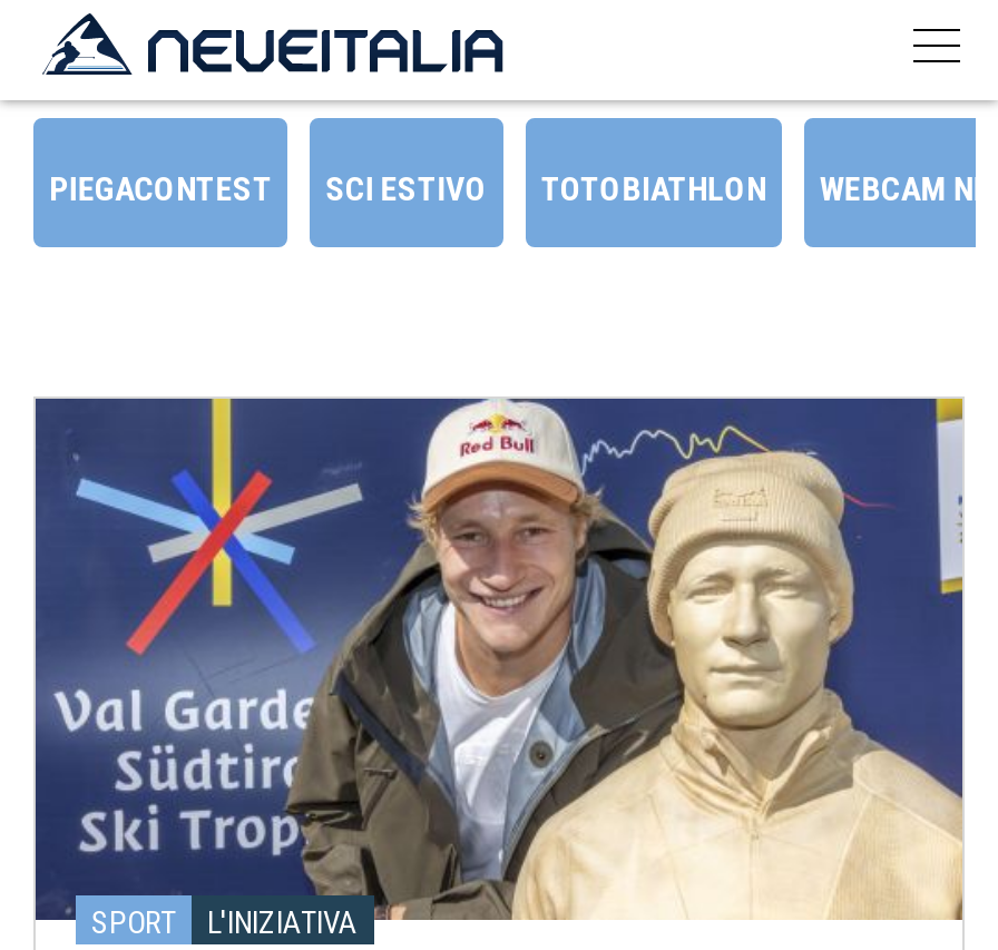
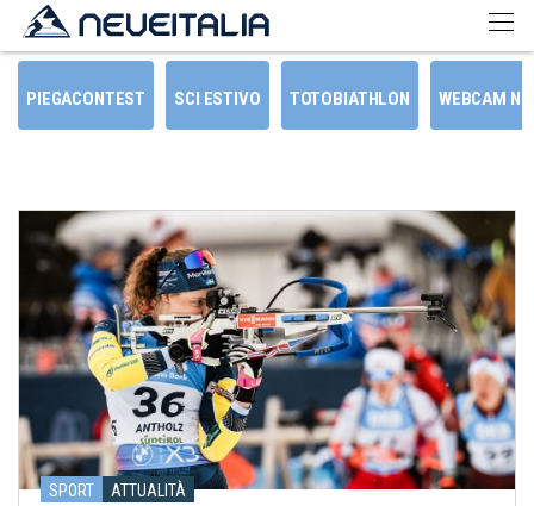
[33,396,965,940] [image] | L'INIZIATIVA -> [18,210,516,500] [image] | ATTUALITÀ

